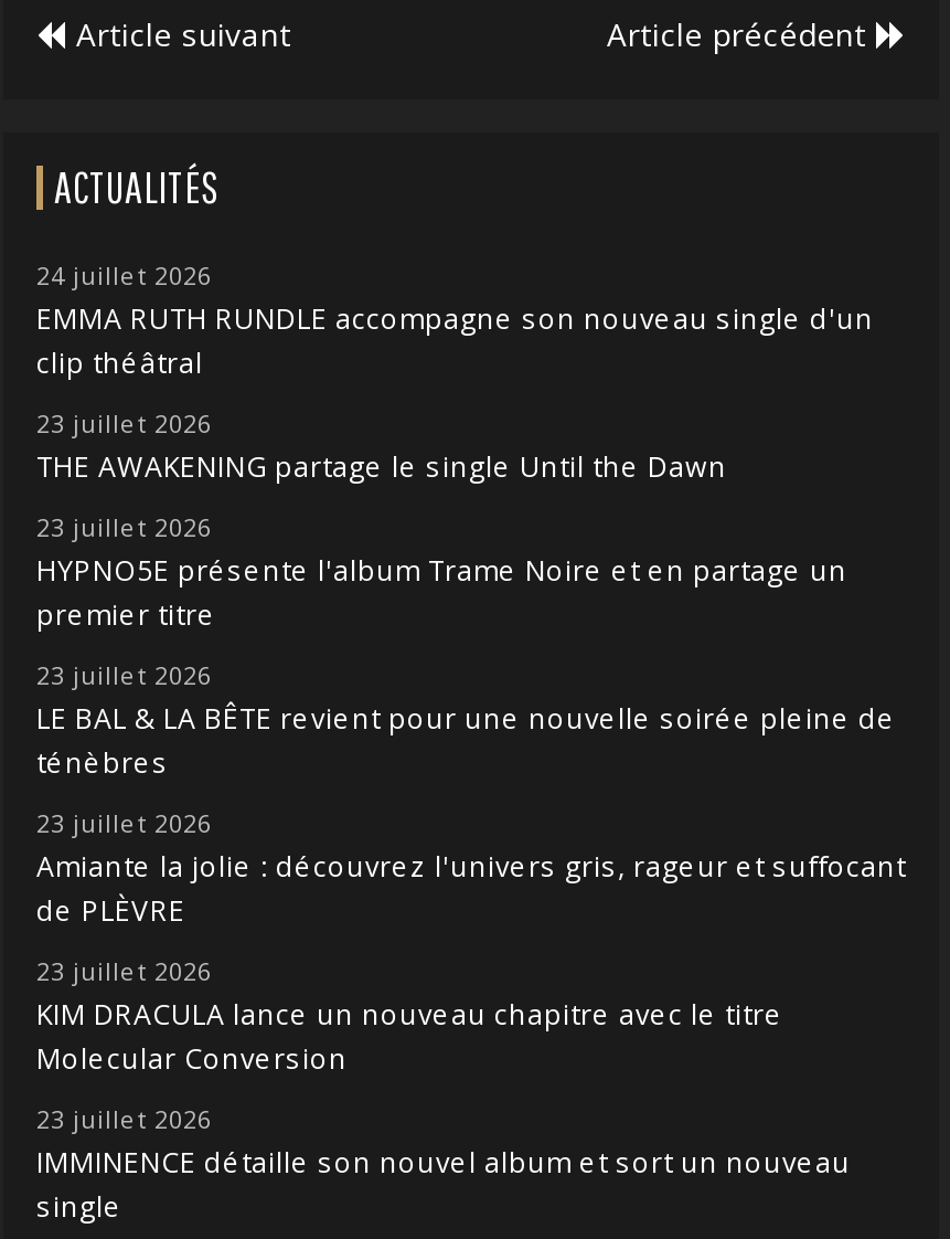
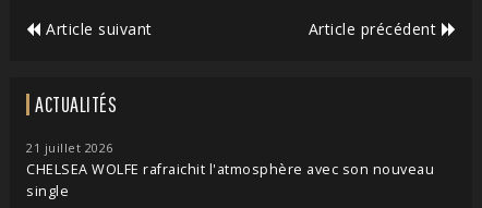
[36,258,906,1181] 24 juillet 2026 | EMMA RUTH RUNDLE accompagne son nouveau single d'un | clip théâtral | 23 juillet 2026 | THE AWAKENING partage le single Until the Dawn | 23 juillet 2026 | HYPNO5E présente l'album Trame Noire et en partage un | premier titre | 23 juillet 2026 | LE BAL & LA BÊTE revient pour une nouvelle soirée pleine de | ténèbres | 23 juillet 2026 | Amiante la jolie : découvrez l'univers gris, rageur et suffocant | de PLÈVRE | 23 juillet 2026 | KIM DRACULA lance un nouveau chapitre avec le titre | Molecular Conversion | 23 juillet 2026 | IMMINENCE détaille son nouvel album et sort un nouveau -> [26,139,434,178] 21 juillet 2026 | CHELSEA WOLFE rafraichit l'atmosphère avec son nouveau

